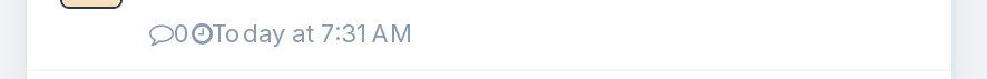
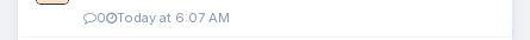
[174,18,412,49] 0 Today at 7:31 AM -> [96,9,230,26] 0 Today at 6:07 AM

